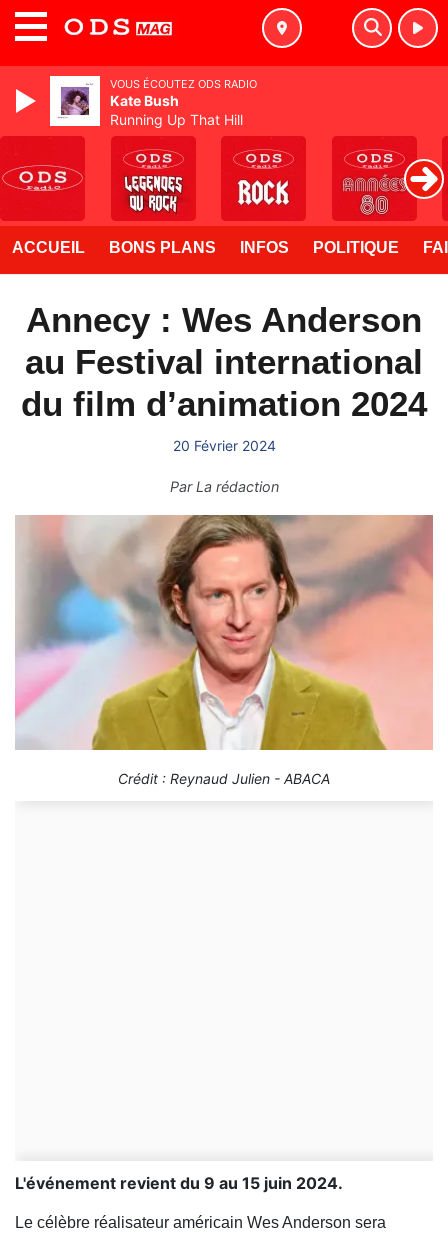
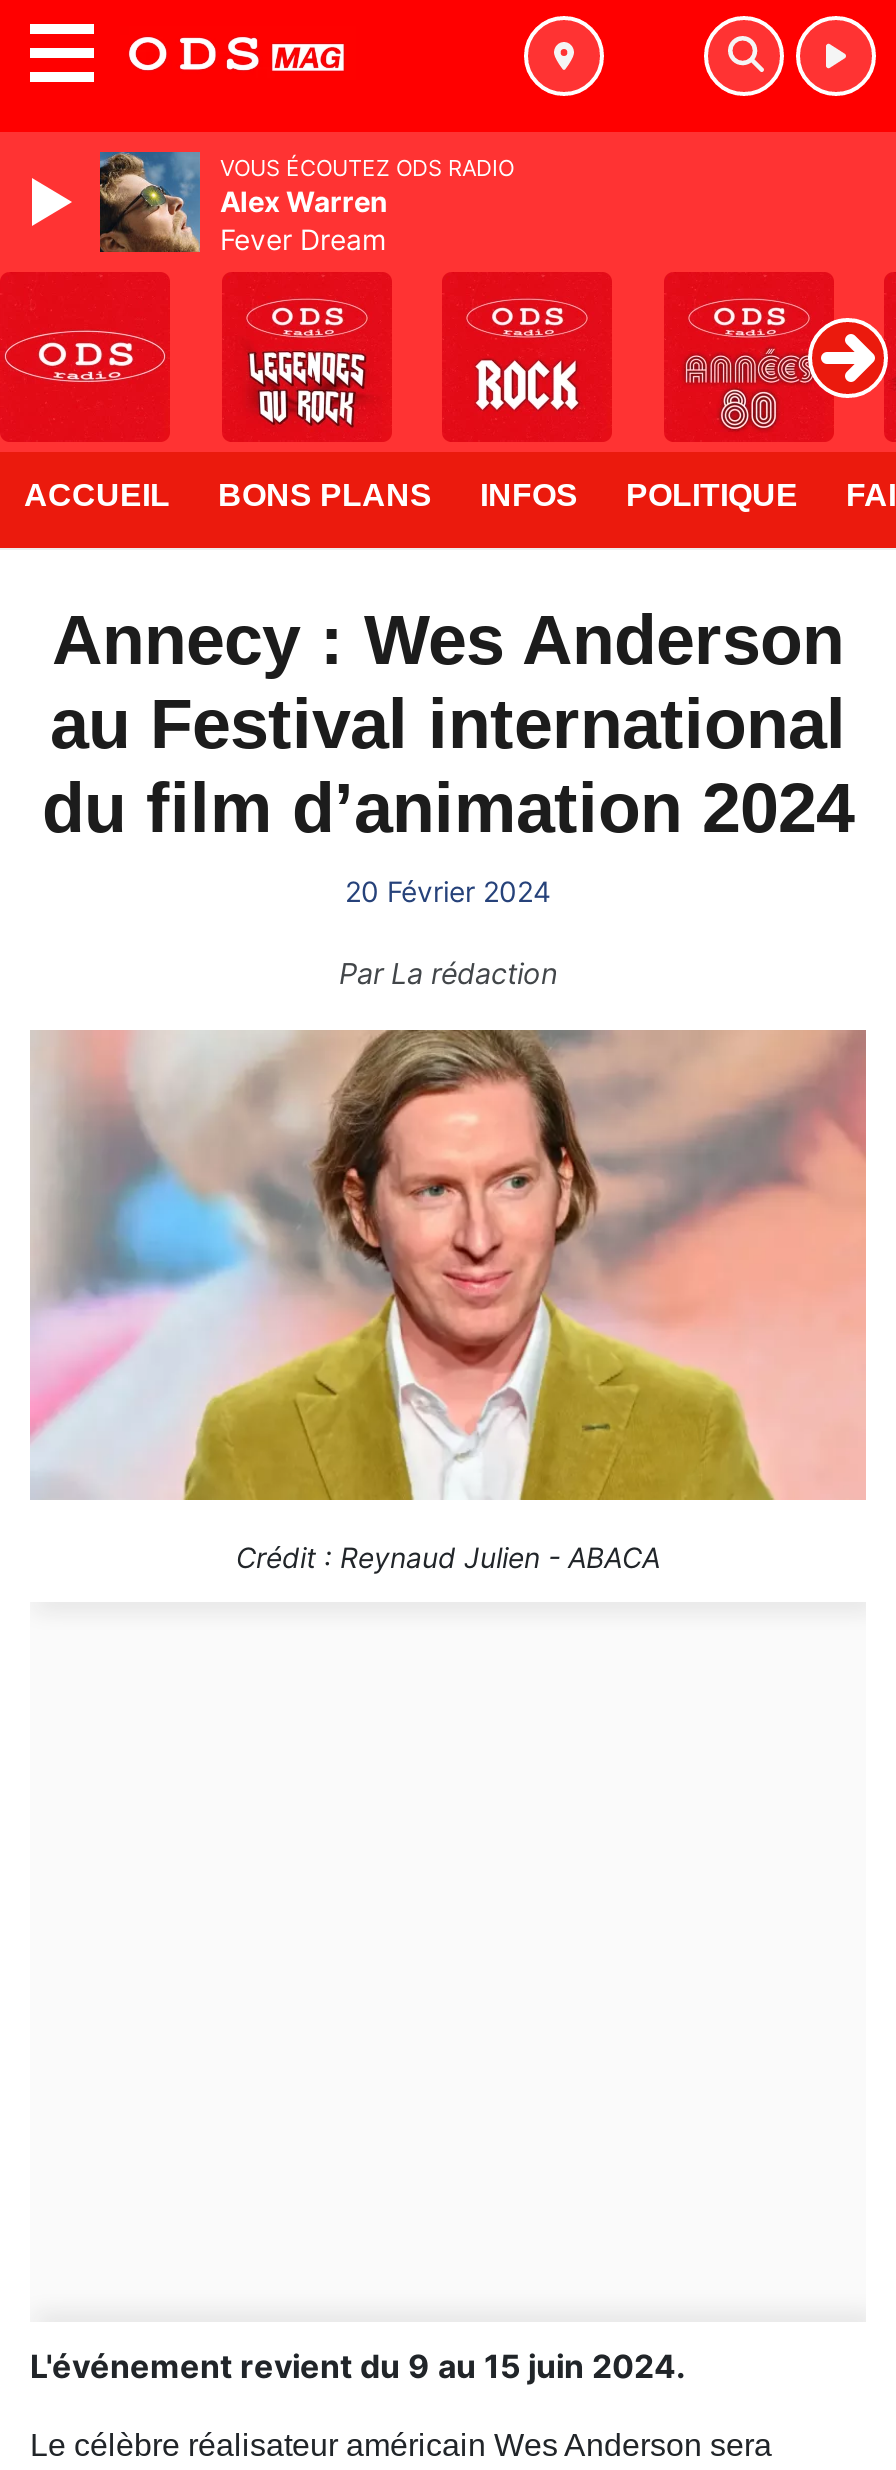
[49,75,243,128] [image] | Kate Bush | Running Up That Hill -> [98,150,388,256] [image] | Alex Warren | Fever Dream

